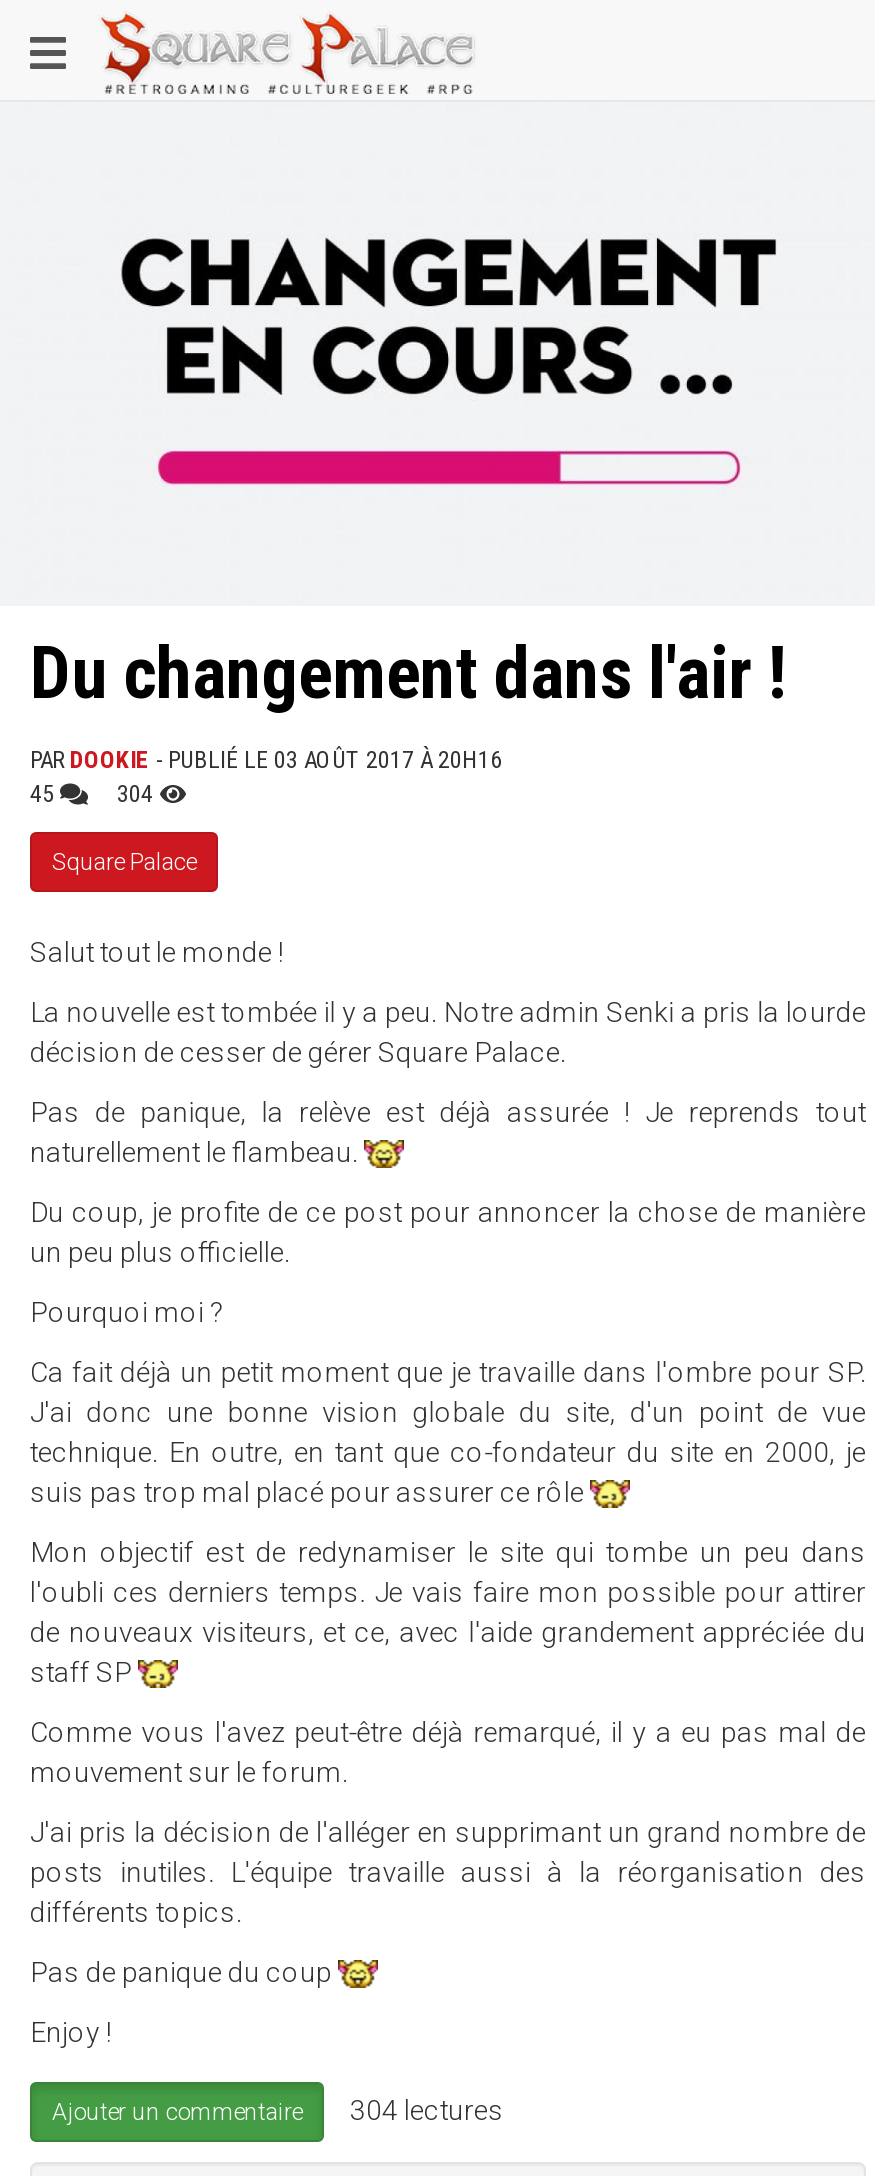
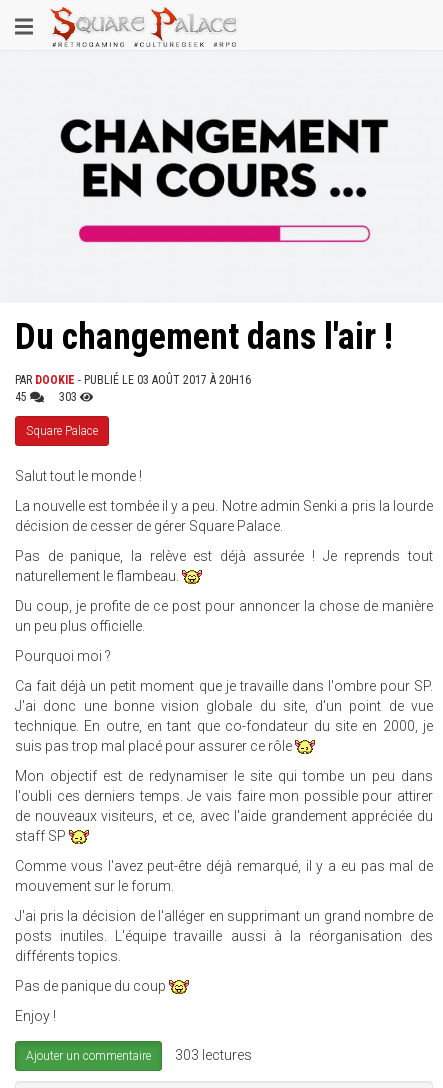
[117,780,159,808] 304 -> [58,390,79,404] 303
[52,2093,504,2126] Ajouter un commentaire 304 lectures -> [26,1047,252,1063] Ajouter un commentaire 303 lectures

